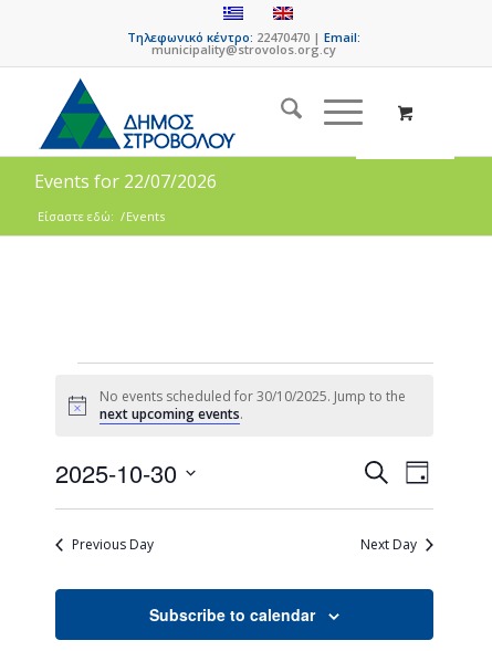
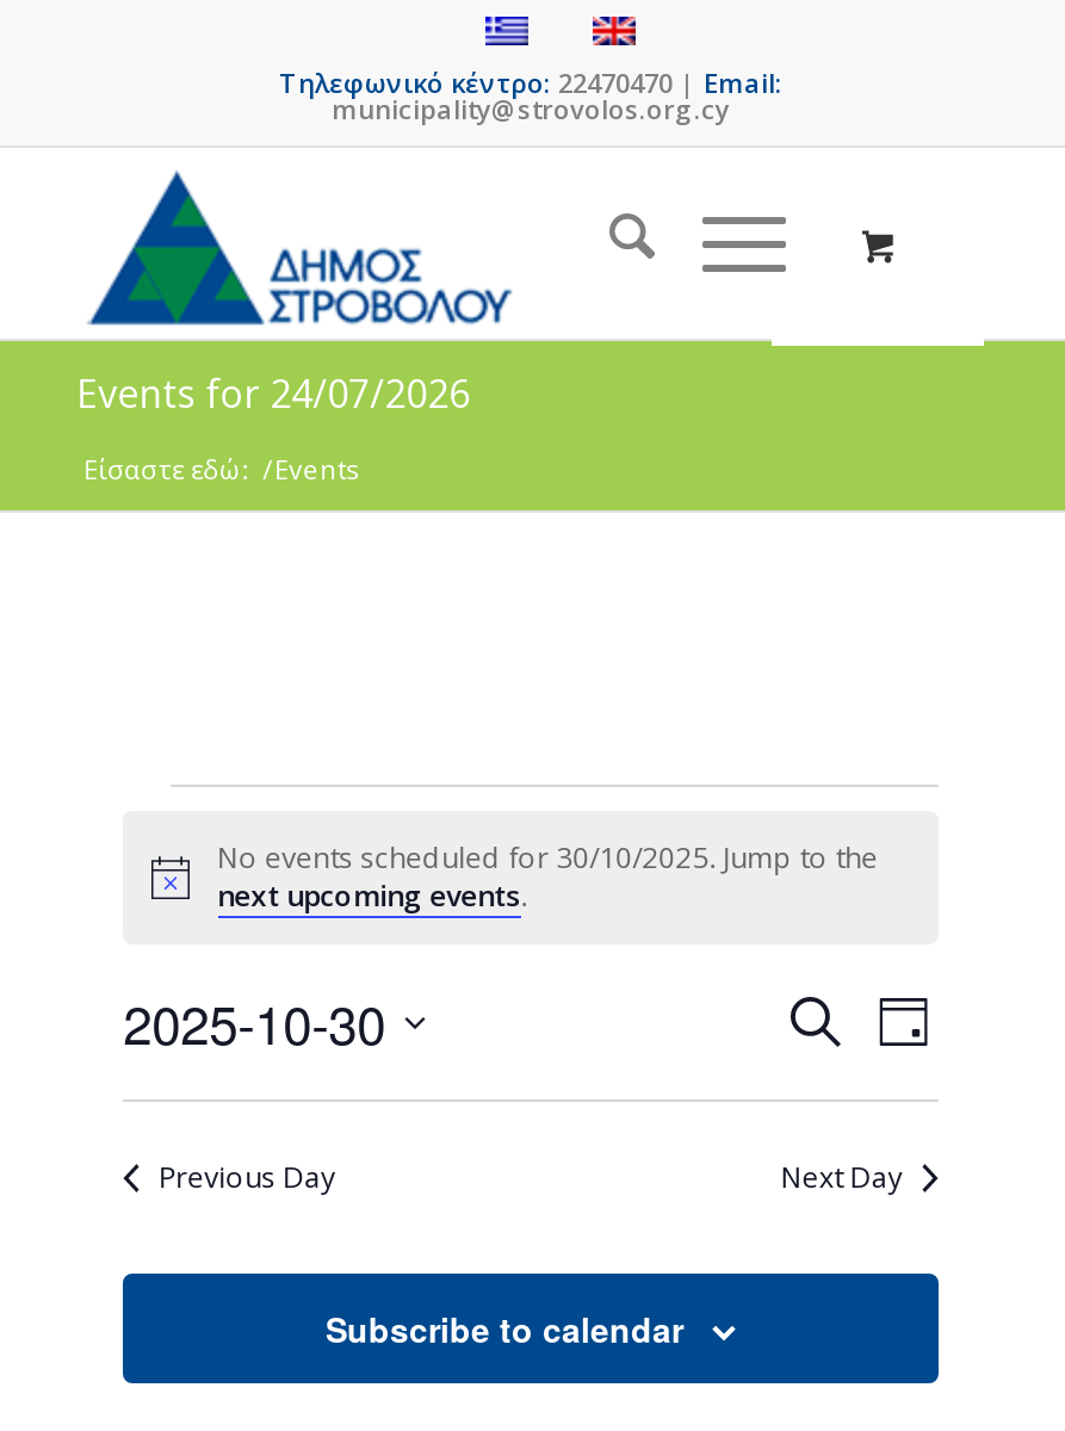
[34,169,216,193] Events for 22/07/2026 -> [77,367,470,420] Events for 24/07/2026

